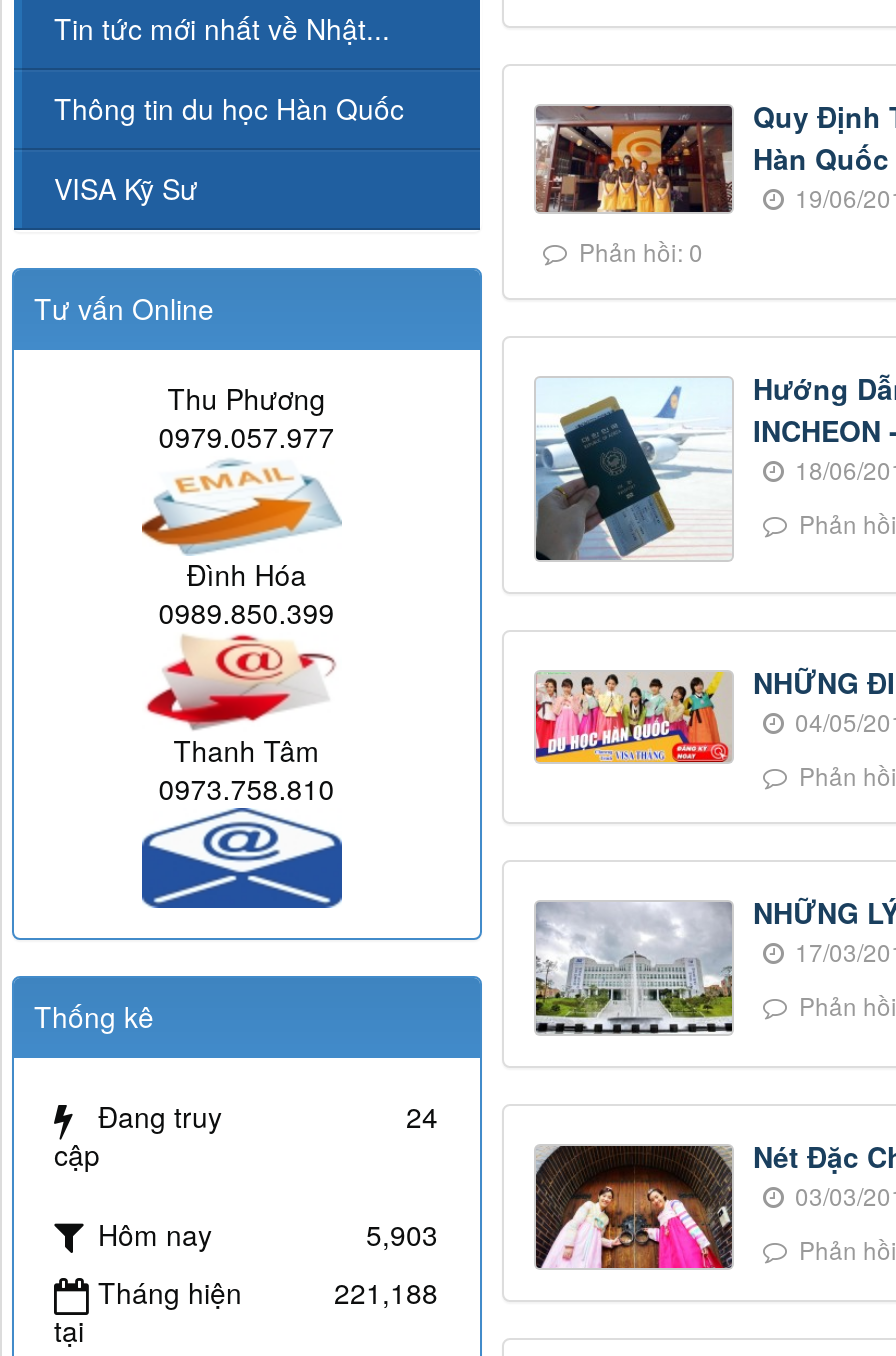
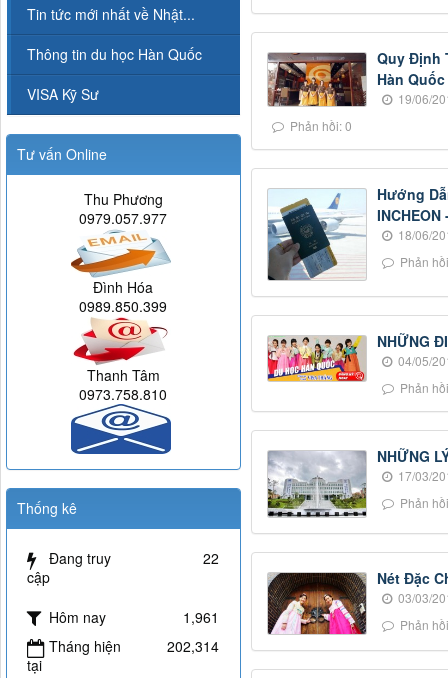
[406,1097,438,1137] 24 -> [203,548,219,568] 22
[366,1215,438,1255] 5,903 -> [183,607,219,627] 1,961
[334,1273,438,1313] 221,188 -> [167,636,219,656] 202,314

